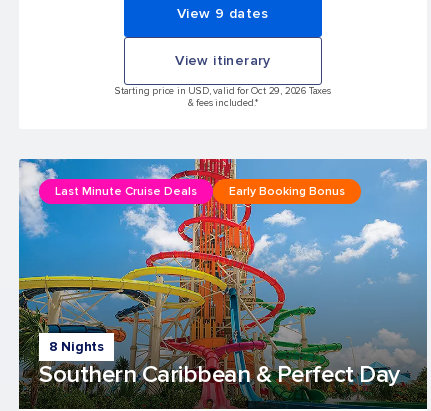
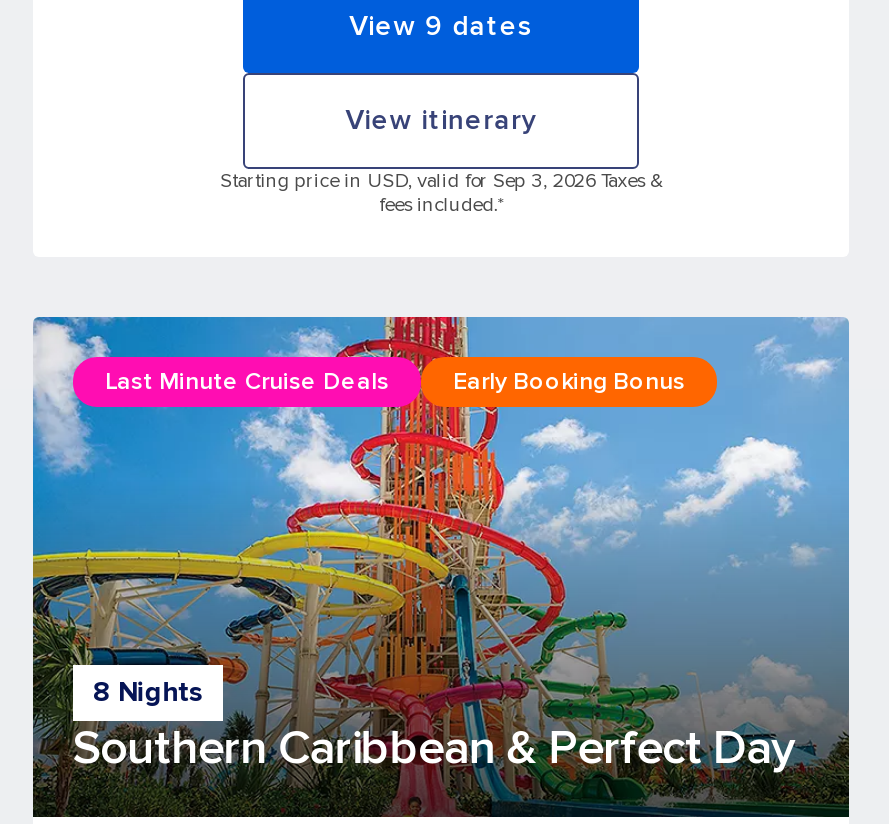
[115,85,331,109] Starting price in USD, valid for Oct 29, 2026 Taxes | & fees included.* -> [220,168,662,216] Starting price in USD, valid for Sep 3, 2026 Taxes & | fees included.*

